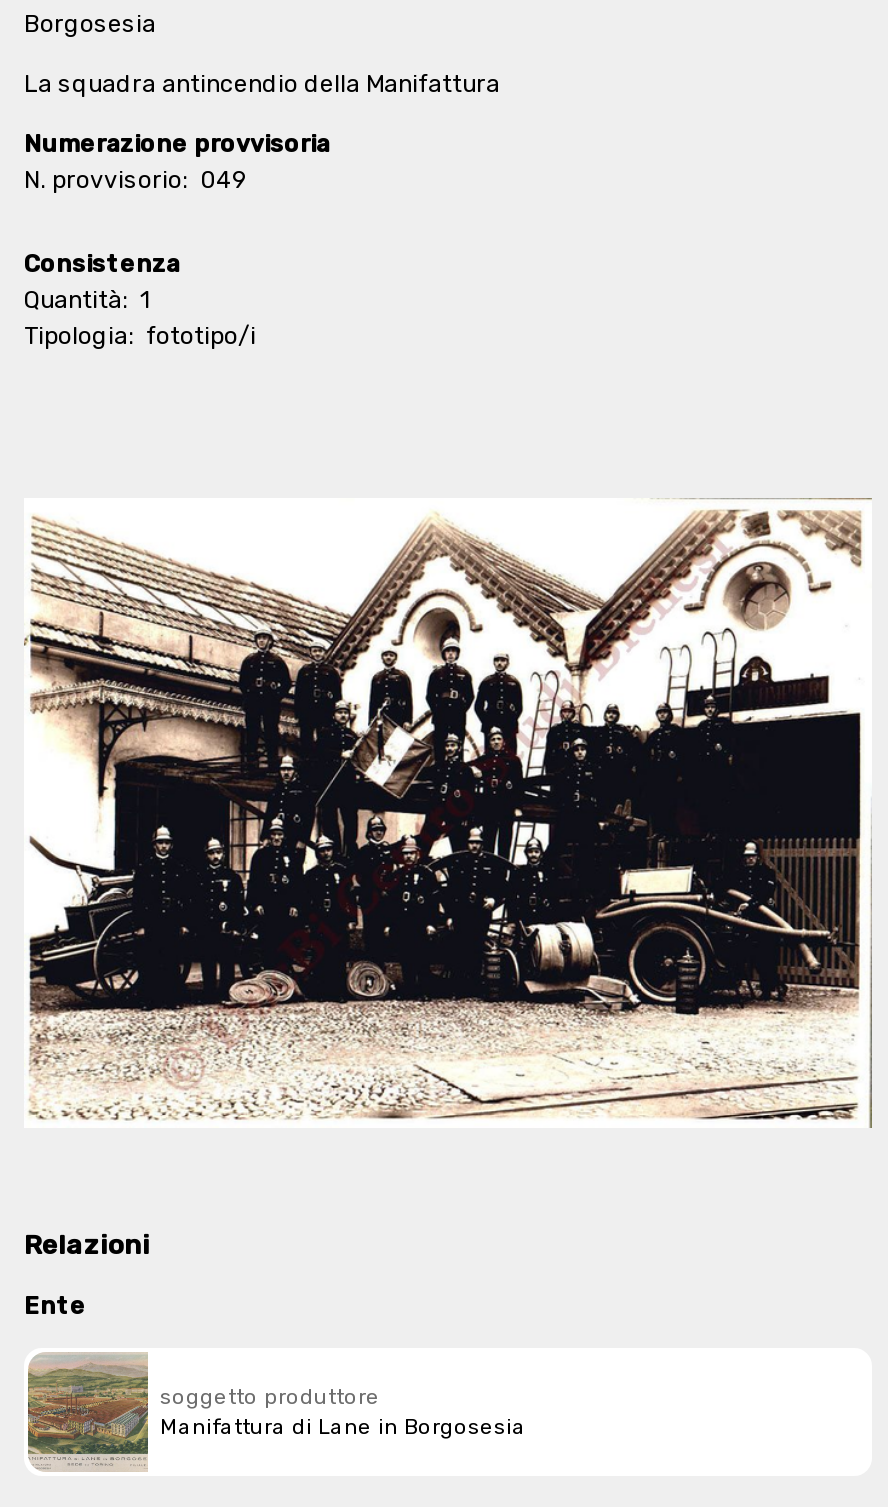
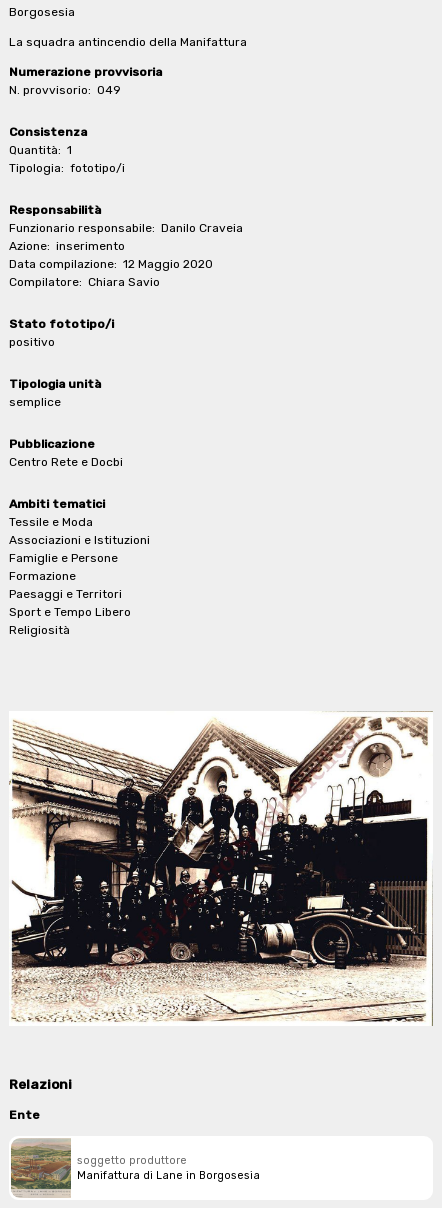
none -> [9,203,243,637] Responsabilità | Funzionario responsabile: Danilo Craveia | Azione: inserimento | Data compilazione: 12 Maggio 2020 | Compilatore: Chiara Savio | Stato fototipo/i | positivo | Tipologia unità | semplice | Pubblicazione | Centro Rete e Docbi | Ambiti tematici | Tessile e Moda | Associazioni e Istituzioni | Famiglie e Persone | Formazione | Paesaggi e Territori | Sport e Tempo Libero | Religiosità

